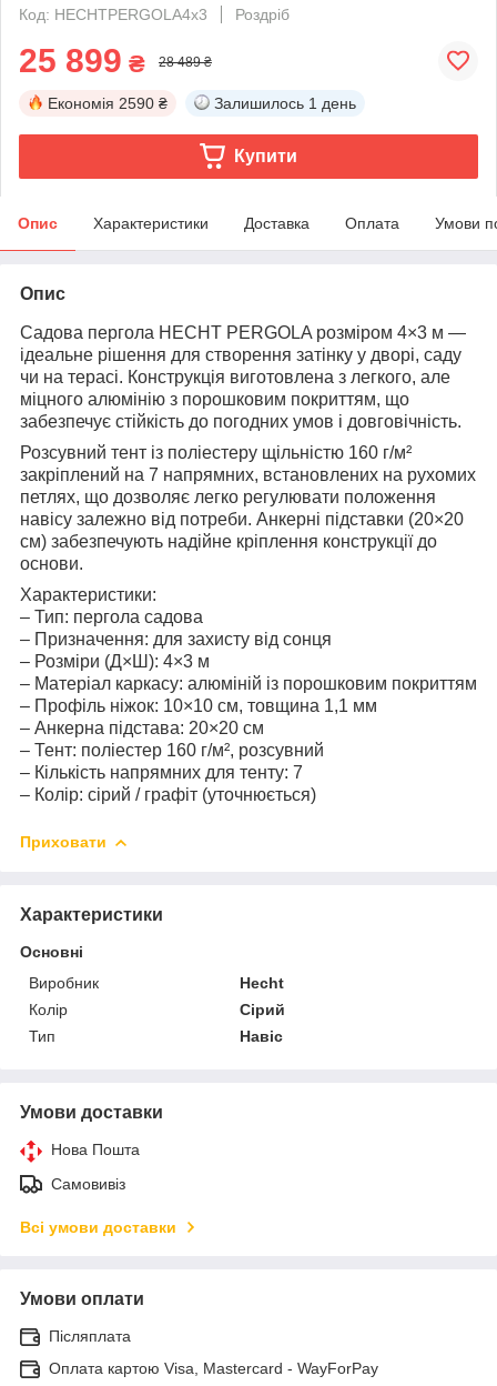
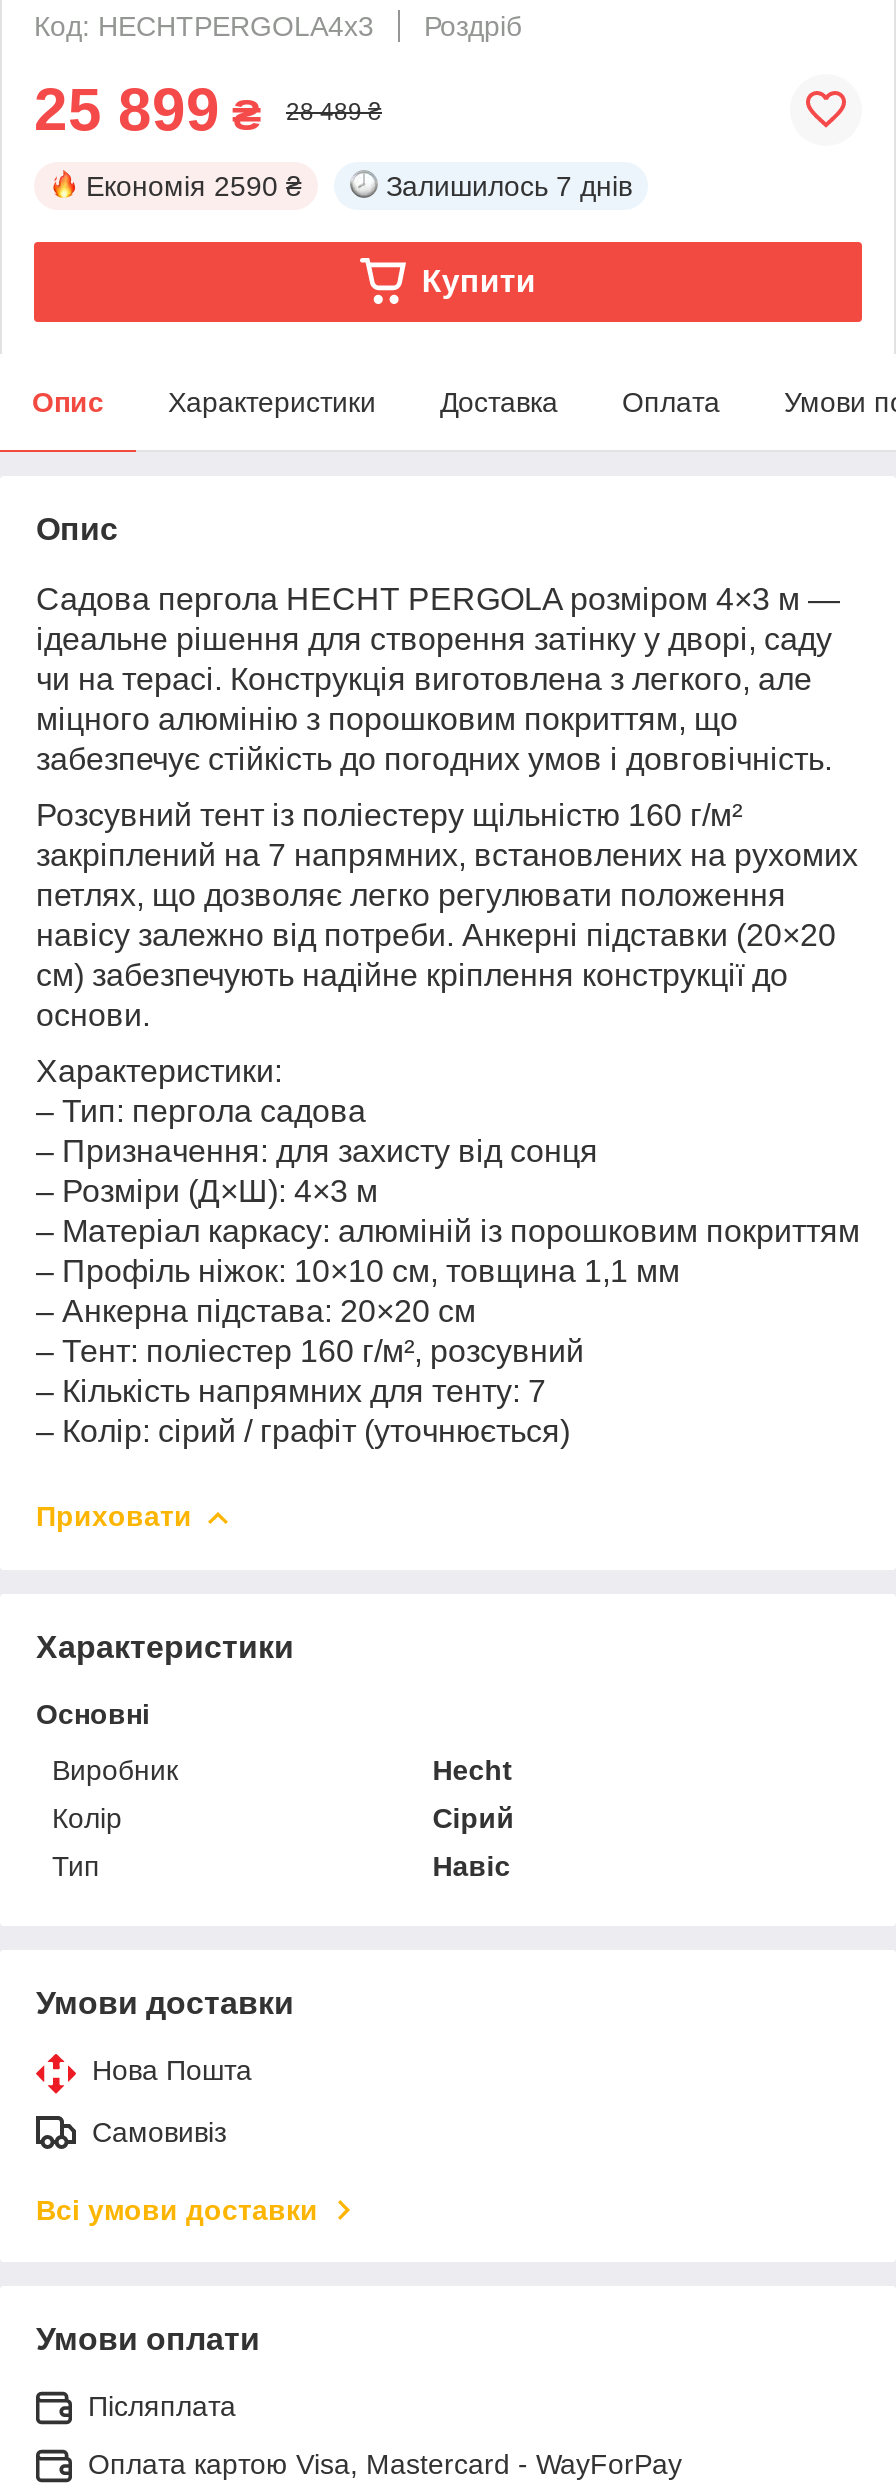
[214,94,356,112] Залишилось 1 день -> [386,170,632,202] Залишилось 7 днів

